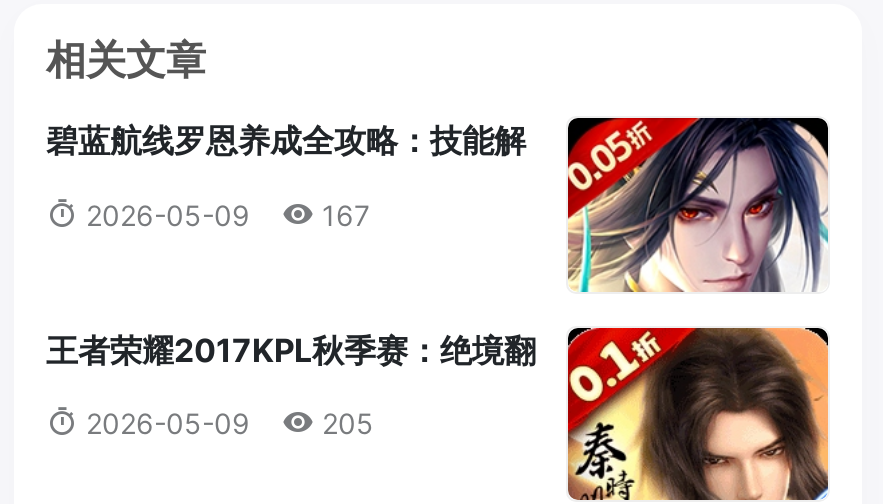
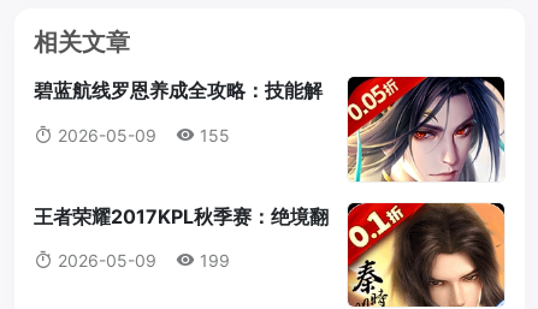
[322,197,370,231] 167 -> [200,125,230,145] 155
[322,407,374,441] 205 -> [200,250,230,271] 199

